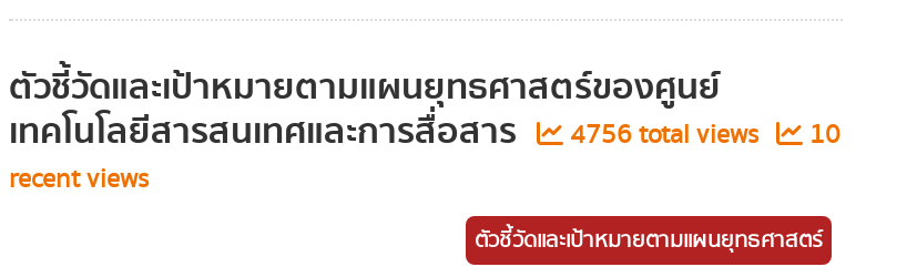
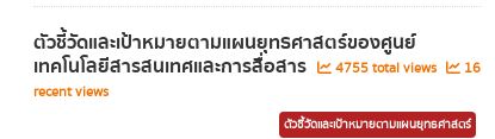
[563,116,765,154] 4756 total views -> [332,58,440,78] 4755 total views
[803,116,840,154] 10 -> [460,58,481,78] 16

